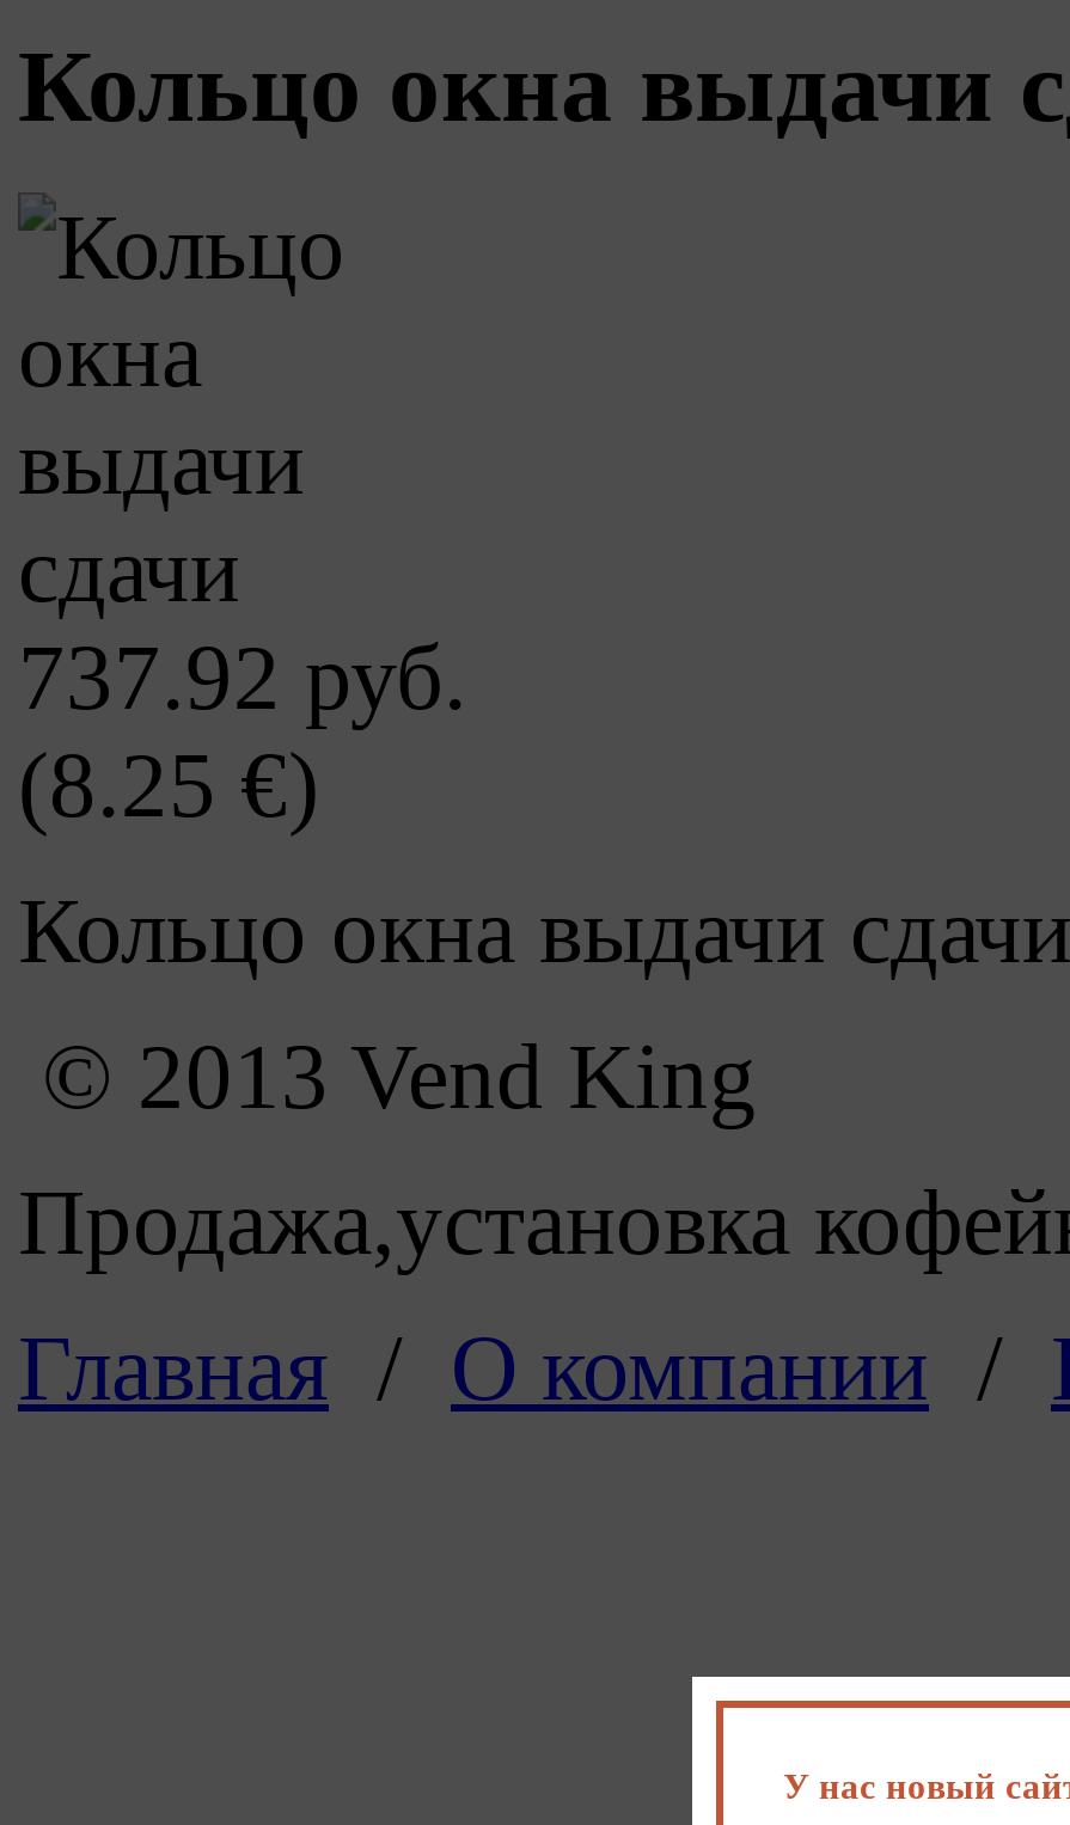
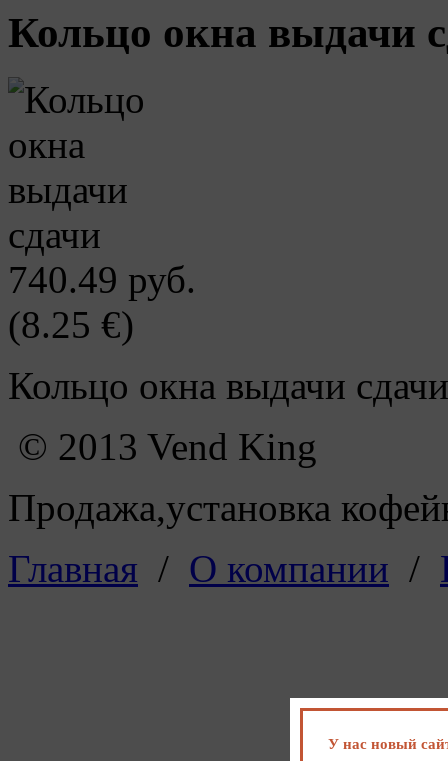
[18,625,467,727] 737.92 руб. -> [8,258,196,301] 740.49 руб.

